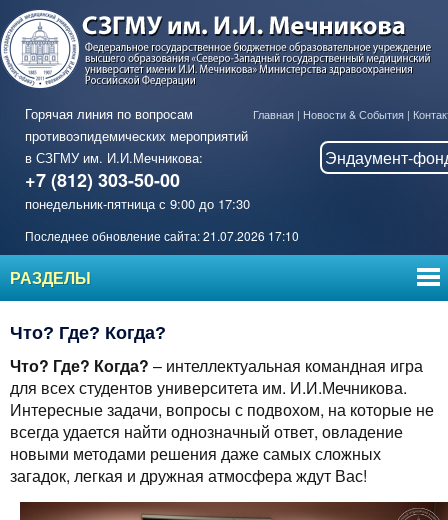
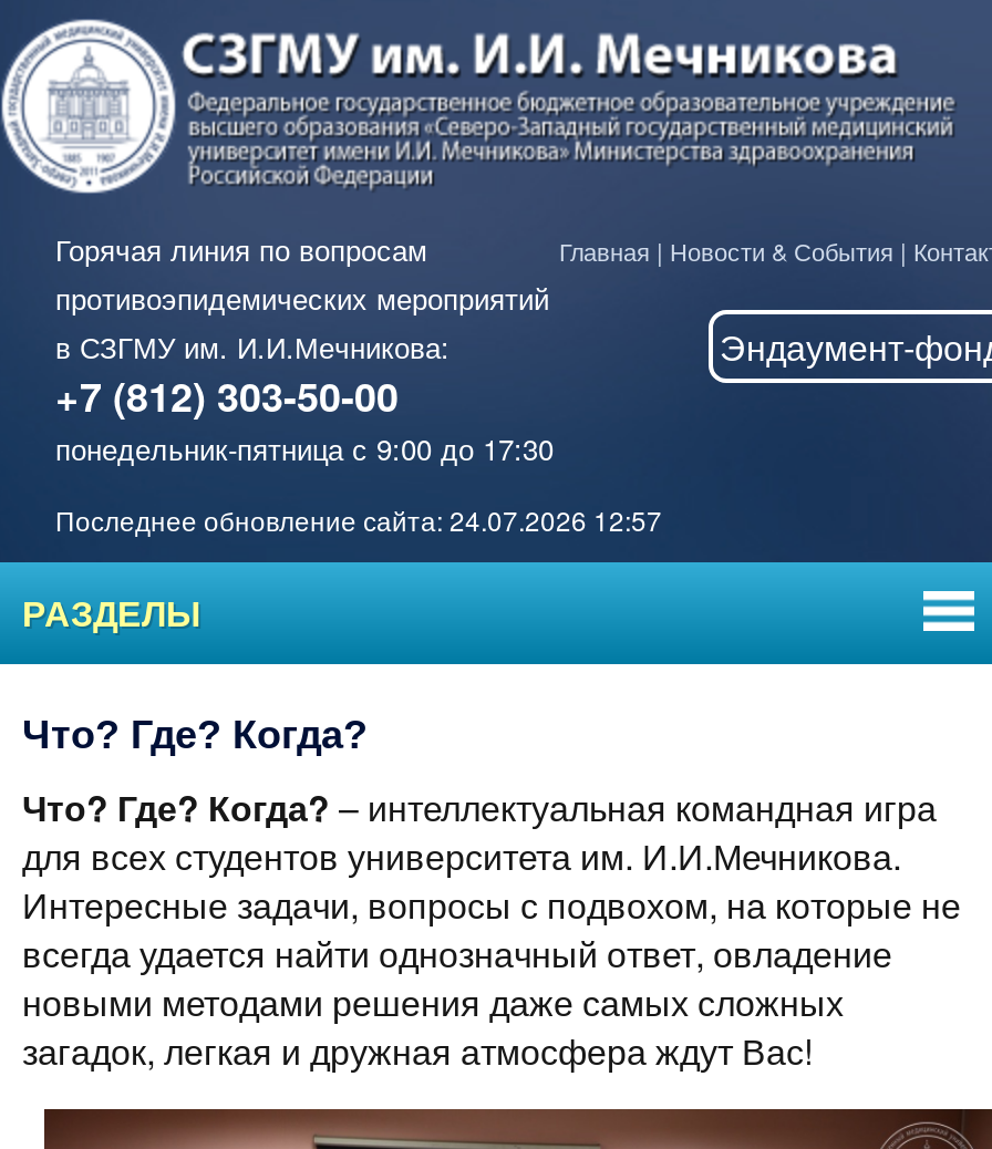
[25,227,299,244] Последнее обновление сайта: 21.07.2026 17:10 -> [55,500,662,538] Последнее обновление сайта: 24.07.2026 12:57

